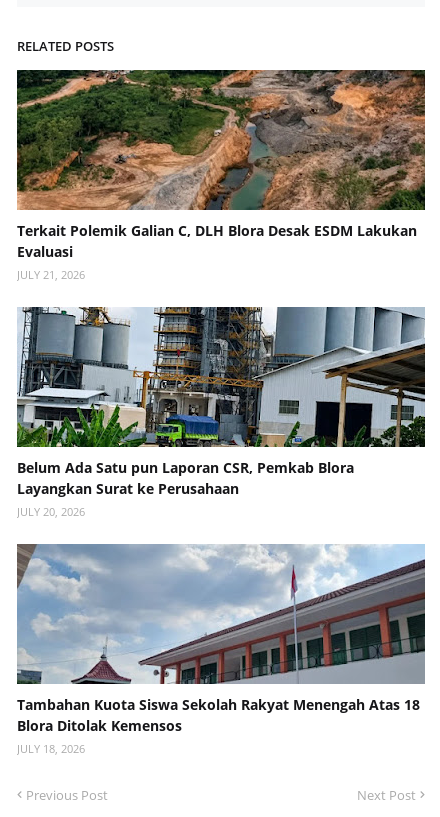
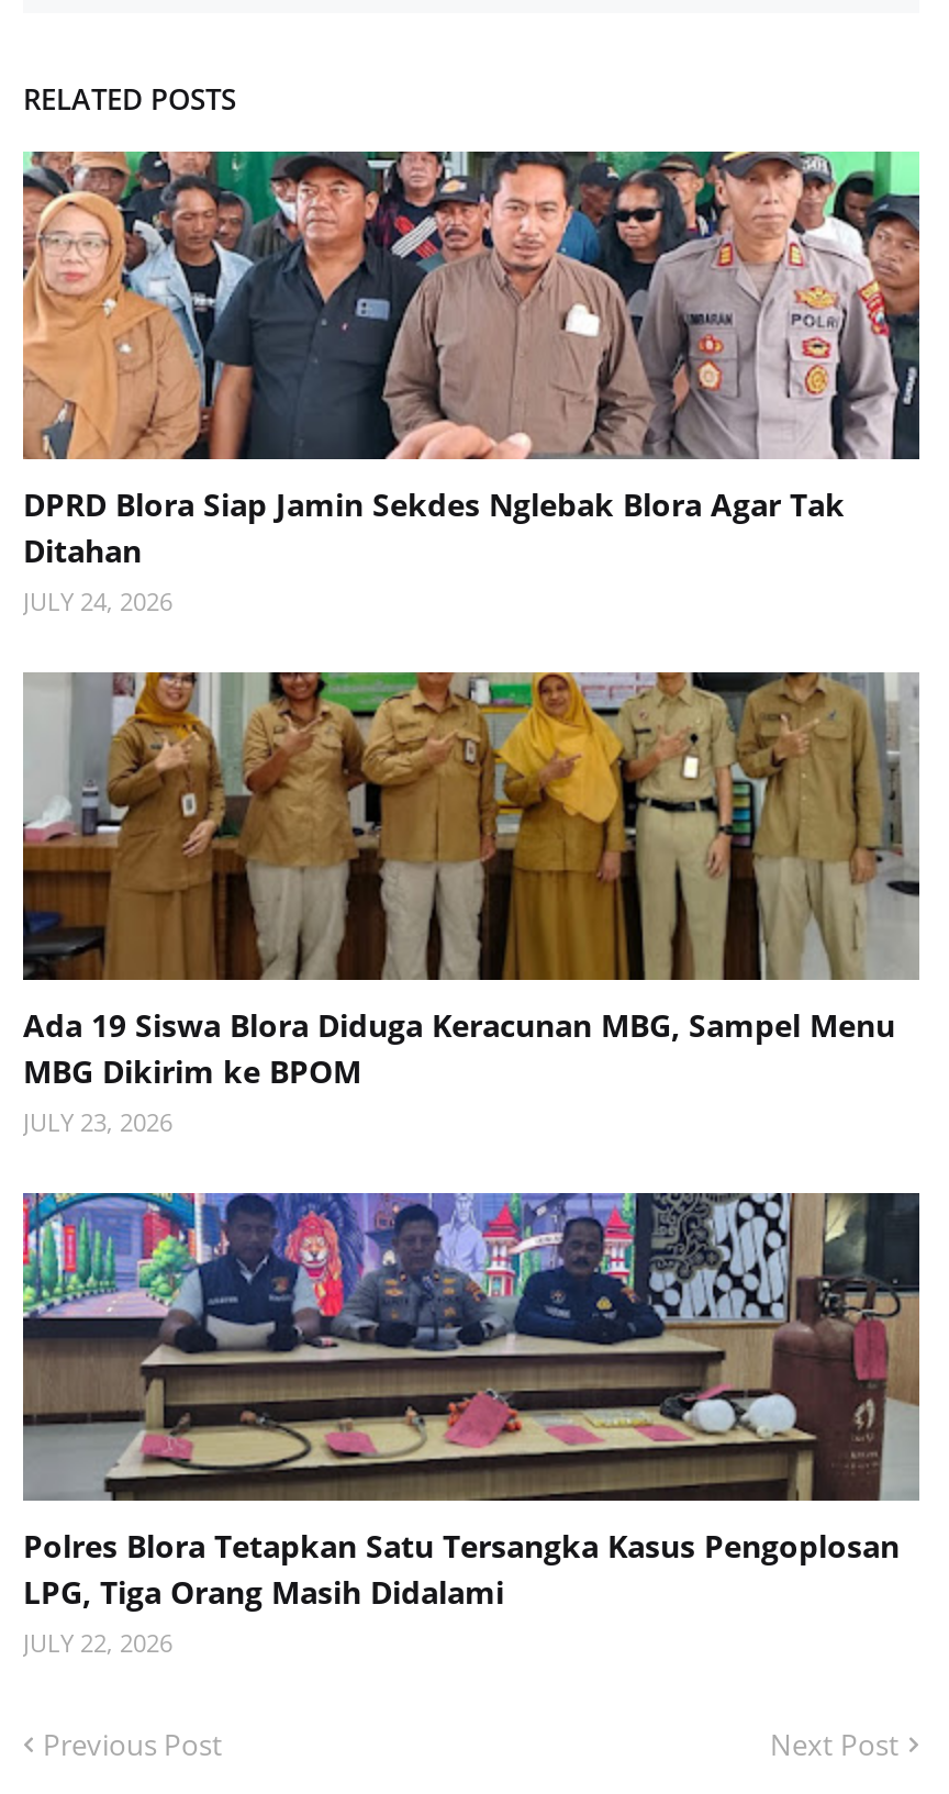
[16,69,426,282] [image] | Terkait Polemik Galian C, DLH Blora Desak ESDM Lakukan | Evaluasi | JULY 21, 2026 -> [21,149,922,617] [image] | DPRD Blora Siap Jamin Sekdes Nglebak Blora Agar Tak | Ditahan | JULY 24, 2026
[16,306,425,519] [image] | Belum Ada Satu pun Laporan CSR, Pemkab Blora | Layangkan Surat ke Perusahaan | JULY 20, 2026 -> [21,670,919,1138] [image] | Ada 19 Siswa Blora Diduga Keracunan MBG, Sampel Menu | MBG Dikirim ke BPOM | JULY 23, 2026
[16,544,426,756] [image] | Tambahan Kuota Siswa Sekolah Rakyat Menengah Atas 18 | Blora Ditolak Kemensos | JULY 18, 2026 -> [21,1191,922,1659] [image] | Polres Blora Tetapkan Satu Tersangka Kasus Pengoplosan | LPG, Tiga Orang Masih Didalami | JULY 22, 2026

